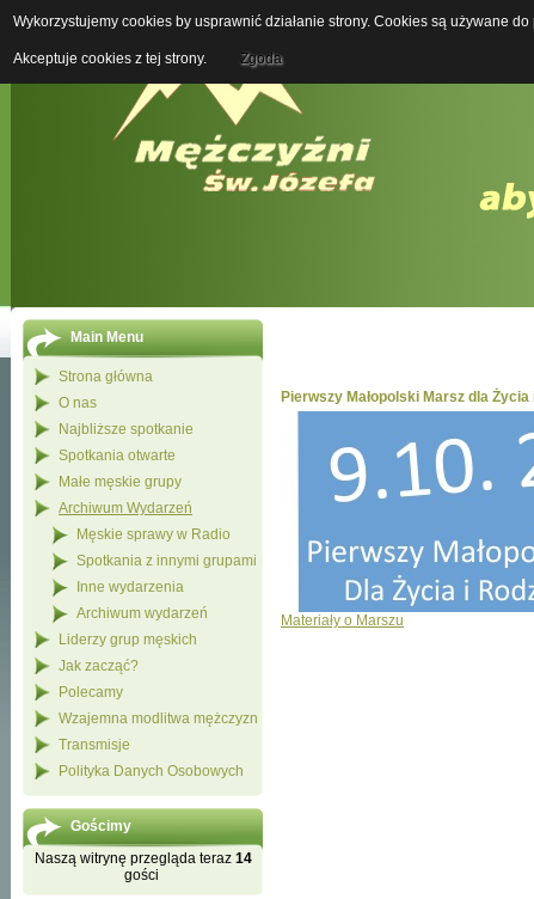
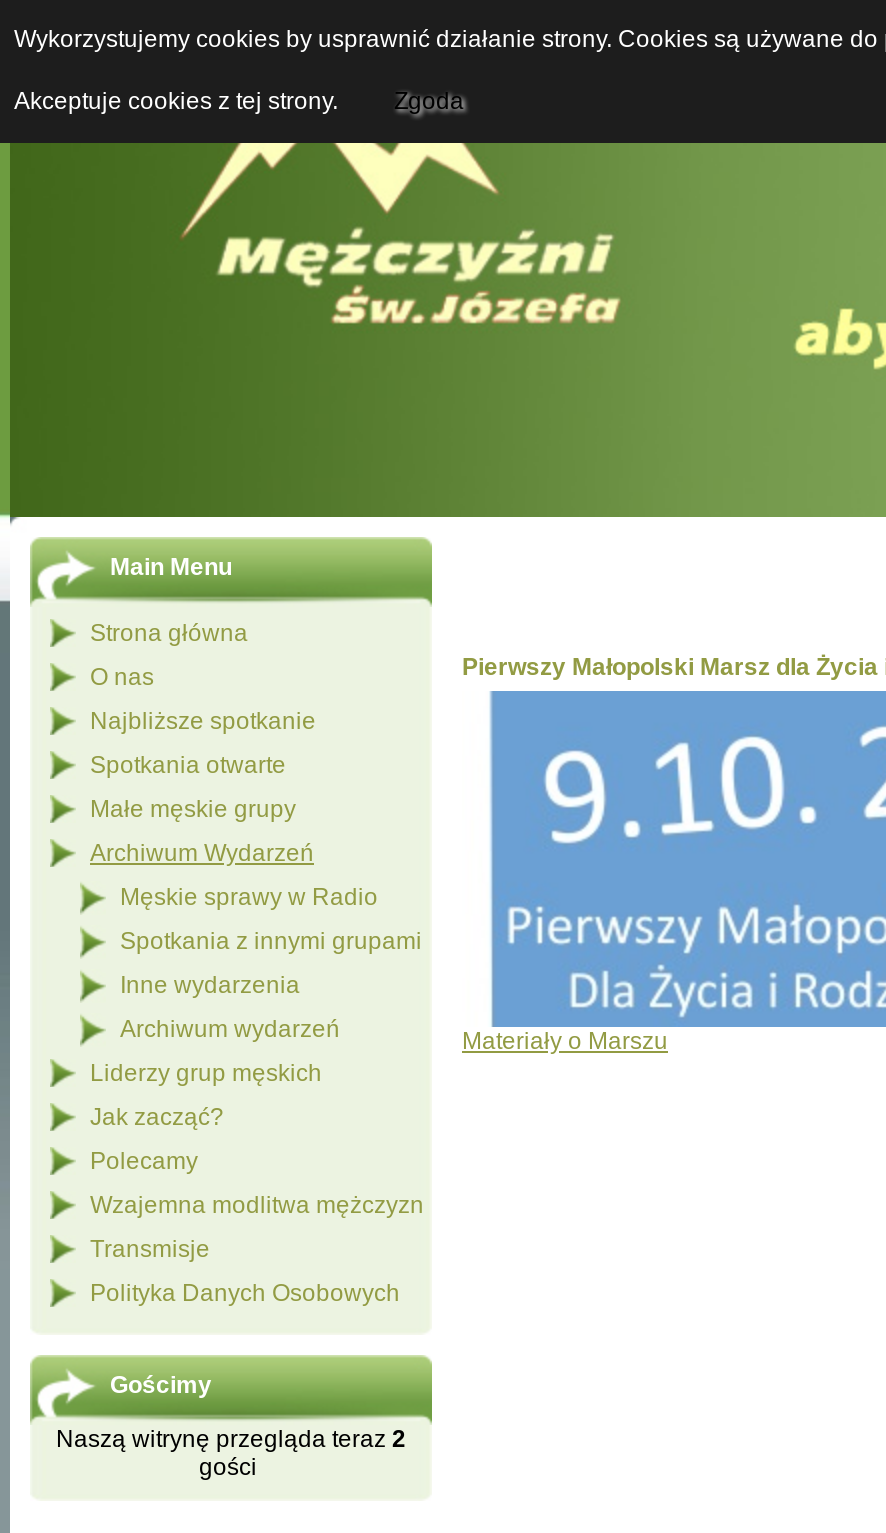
[34,850,251,867] Naszą witrynę przegląda teraz 14 -> [56,1425,406,1453] Naszą witrynę przegląda teraz 2

